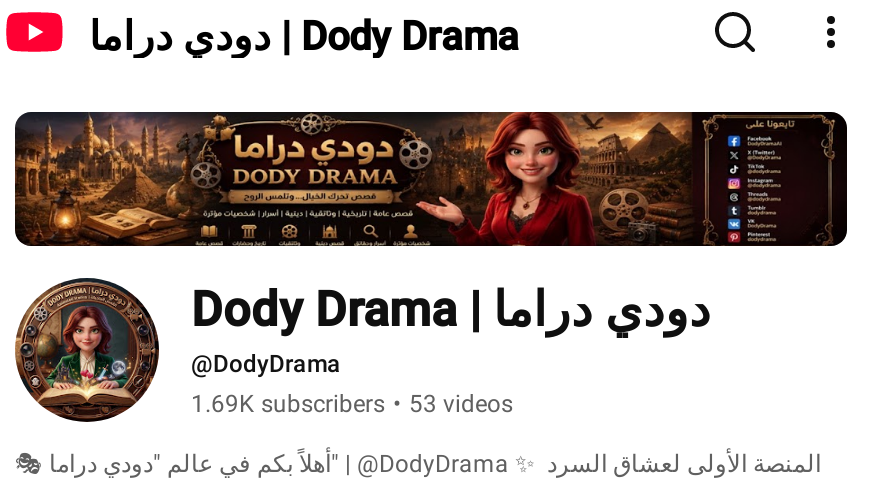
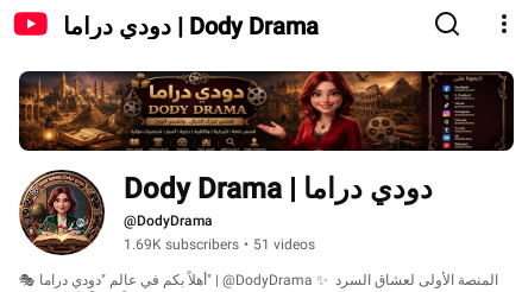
[191,390,513,418] 1.69K subscribers • 53 videos -> [124,236,315,253] 1.69K subscribers • 51 videos

